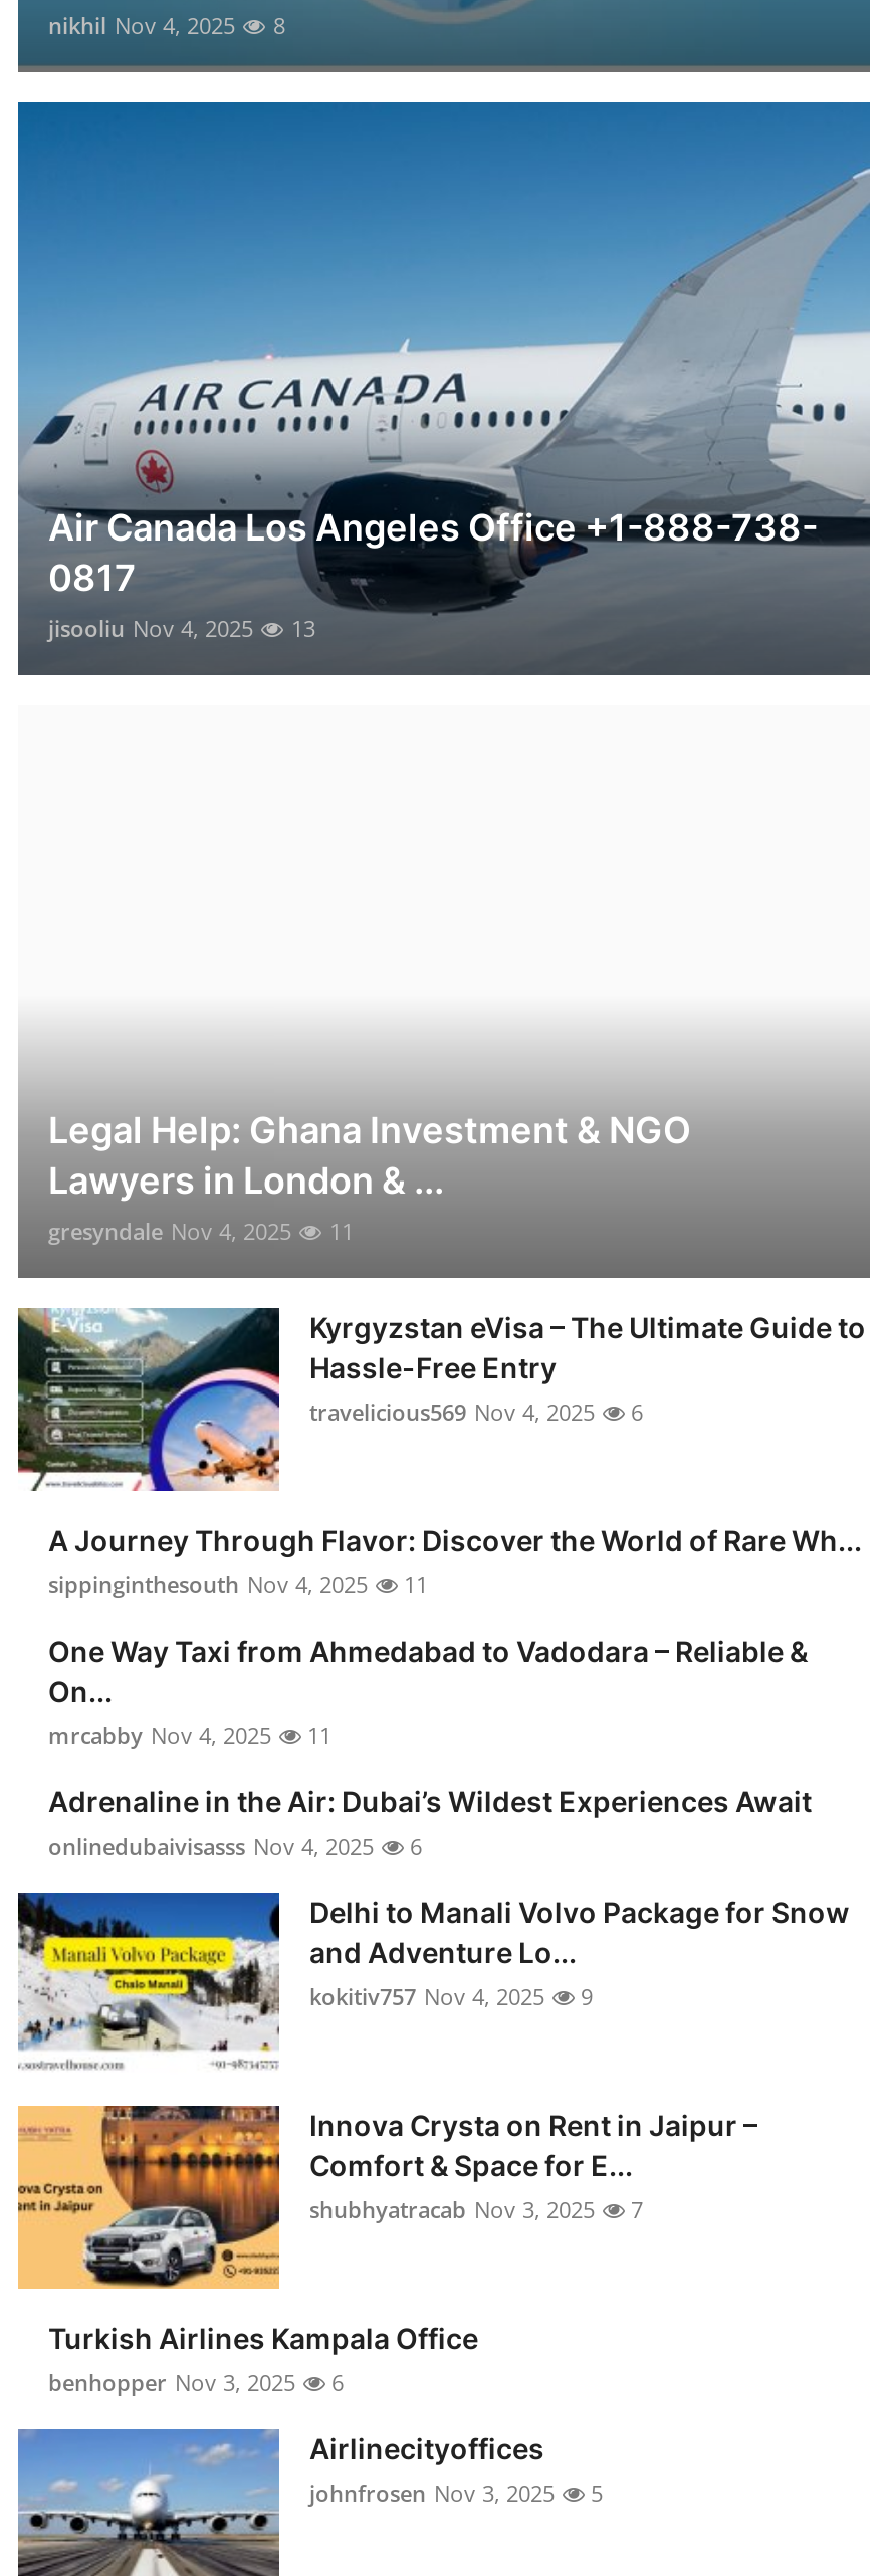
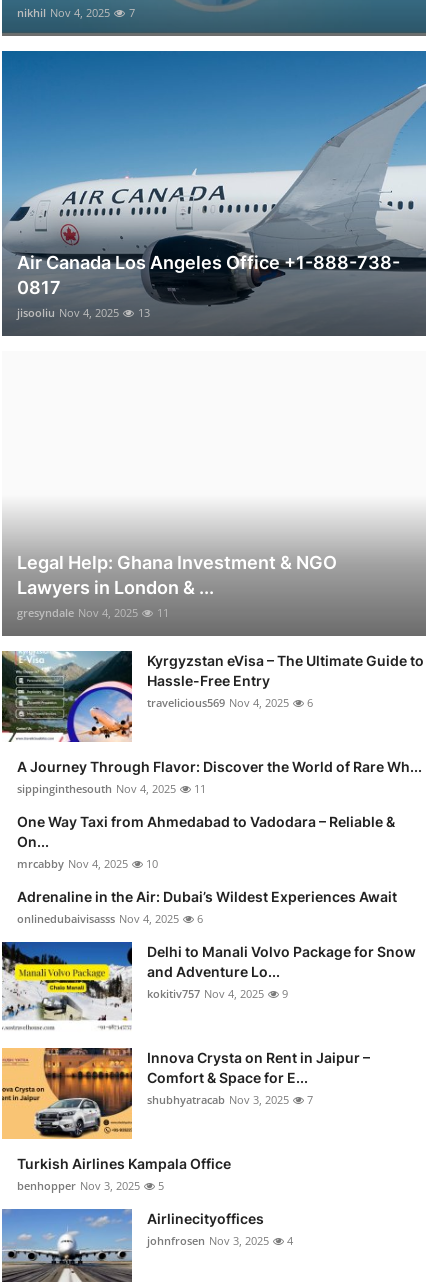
[48,11,285,41] nikhil Nov 4, 2025 8 -> [17,5,135,20] nikhil Nov 4, 2025 7
[48,1721,331,1751] mrcabby Nov 4, 2025 11 -> [17,856,158,871] mrcabby Nov 4, 2025 10
[48,2368,344,2398] benhopper Nov 3, 2025 6 -> [17,1178,164,1193] benhopper Nov 3, 2025 5
[309,2478,603,2508] johnfrosen Nov 3, 2025 5 -> [147,1233,293,1248] johnfrosen Nov 3, 2025 4

